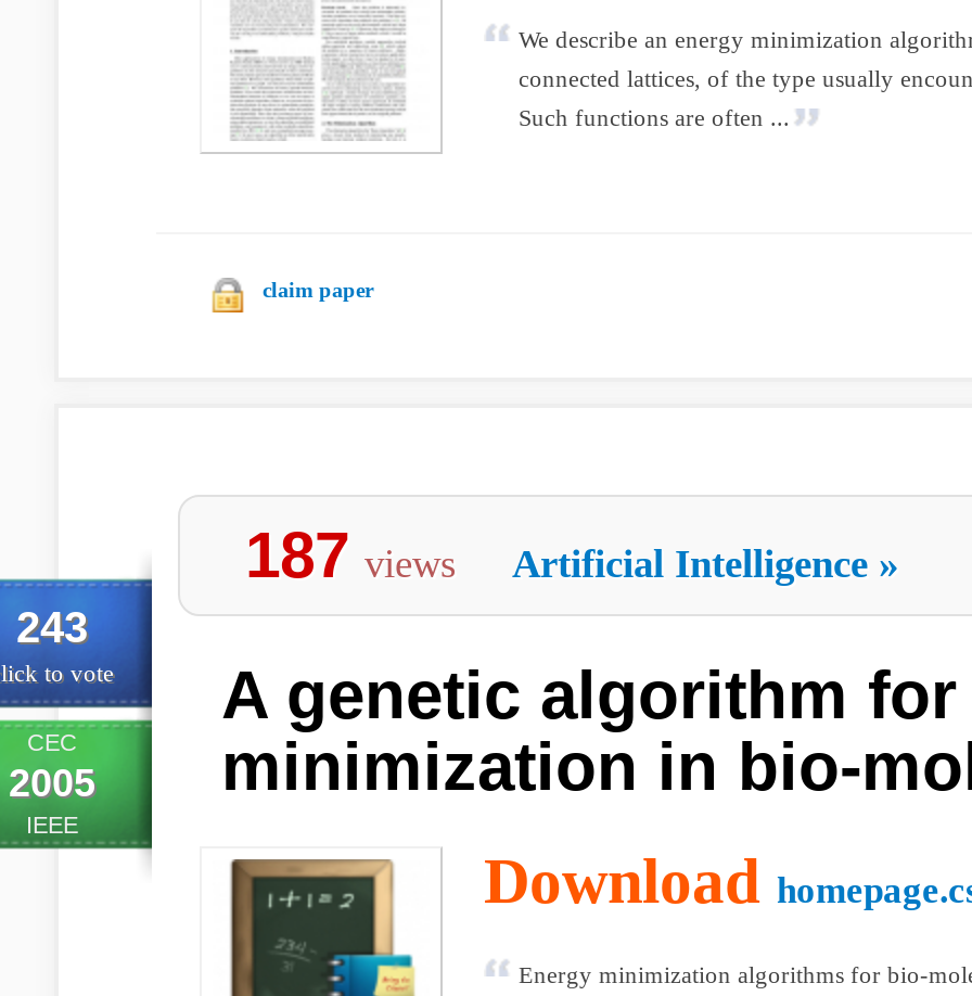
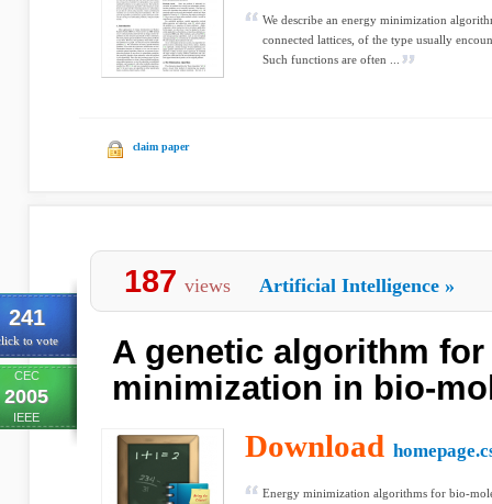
[16,603,88,651] 243 -> [8,305,44,329] 241

